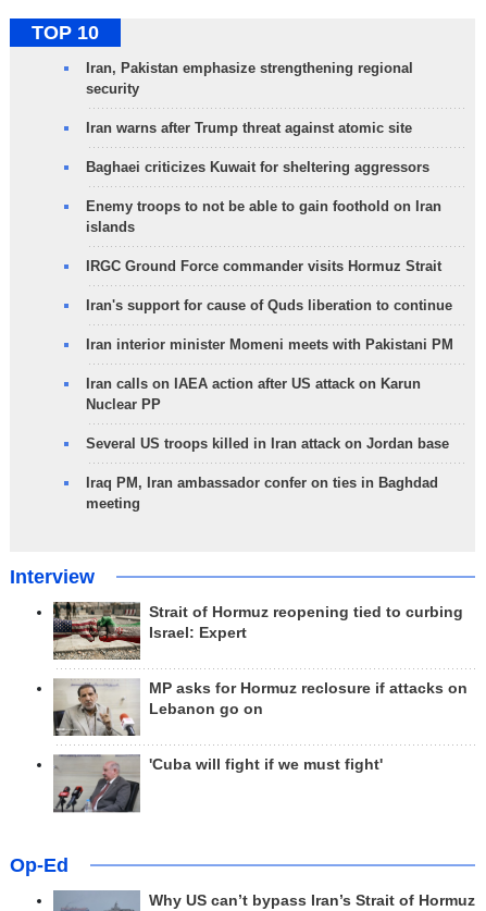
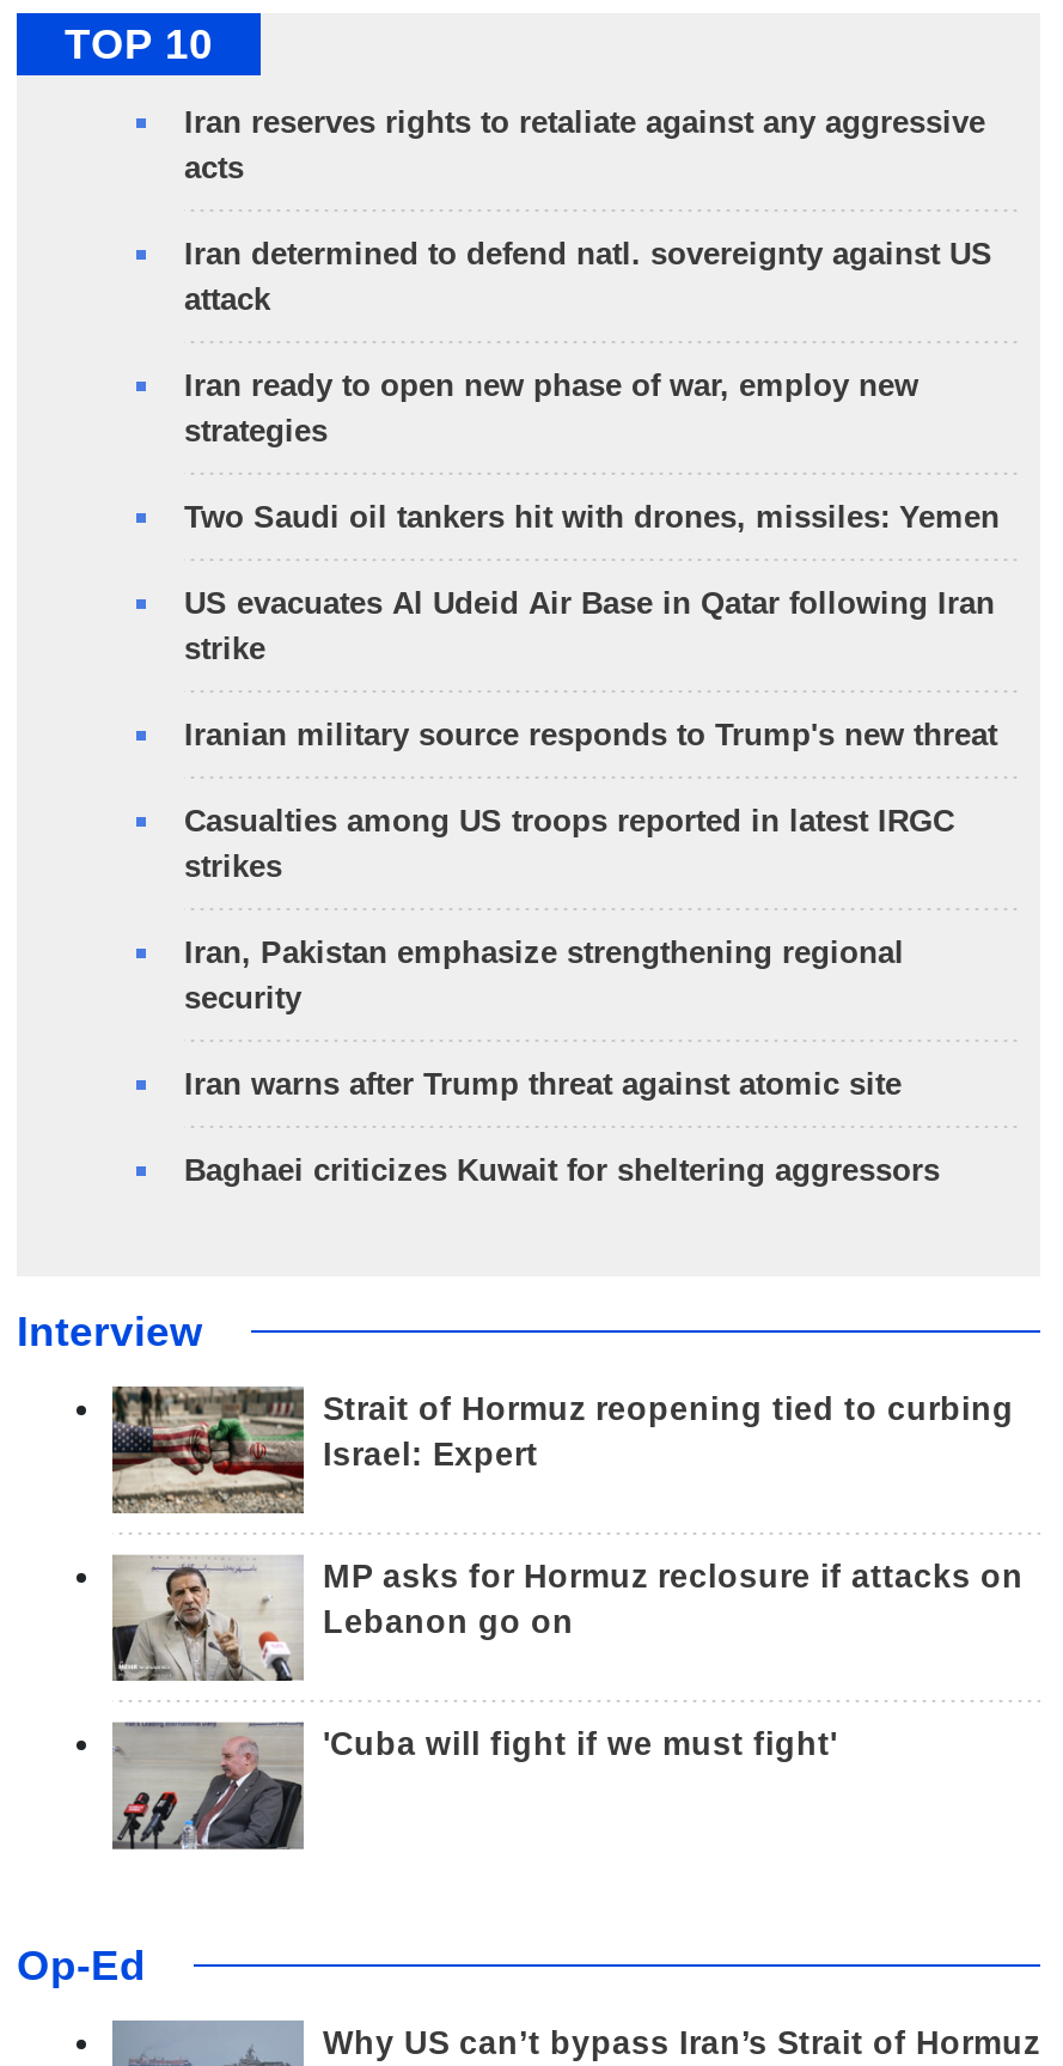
none -> [184,103,1000,883] Iran reserves rights to retaliate against any aggressive | acts | Iran determined to defend natl. sovereignty against US | attack | Iran ready to open new phase of war, employ new | strategies | Two Saudi oil tankers hit with drones, missiles: Yemen | US evacuates Al Udeid Air Base in Qatar following Iran | strike | Iranian military source responds to Trump's new threat | Casualties among US troops reported in latest IRGC | strikes
moved [86,59,429,175] -> [184,933,940,1187]: Iran, Pakistan emphasize strengthening regional | security | Iran warns after Trump threat against atomic site | Baghaei criticizes Kuwait for sheltering aggressors
[86,198,453,511] Enemy troops to not be able to gain foothold on Iran | islands | IRGC Ground Force commander visits Hormuz Strait | Iran's support for cause of Quds liberation to continue | Iran interior minister Momeni meets with Pakistani PM | Iran calls on IAEA action after US attack on Karun | Nuclear PP | Several US troops killed in Iran attack on Jordan base | Iraq PM, Iran ambassador confer on ties in Baghdad | meeting -> none

